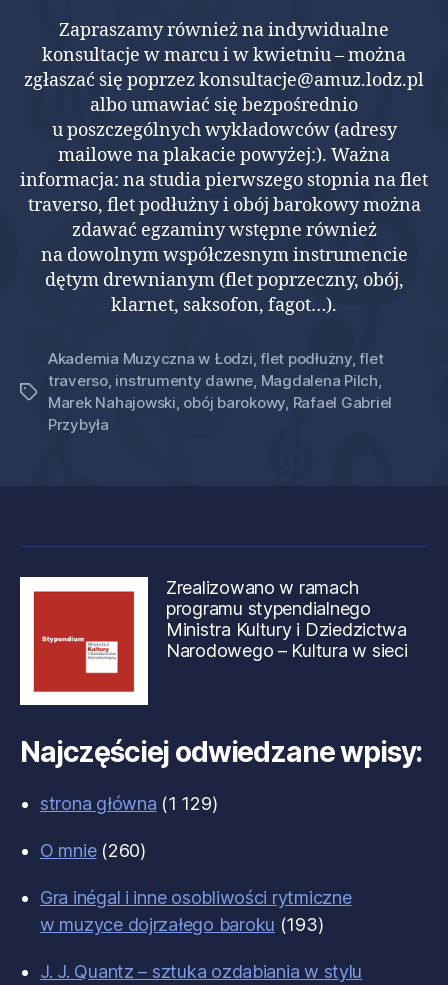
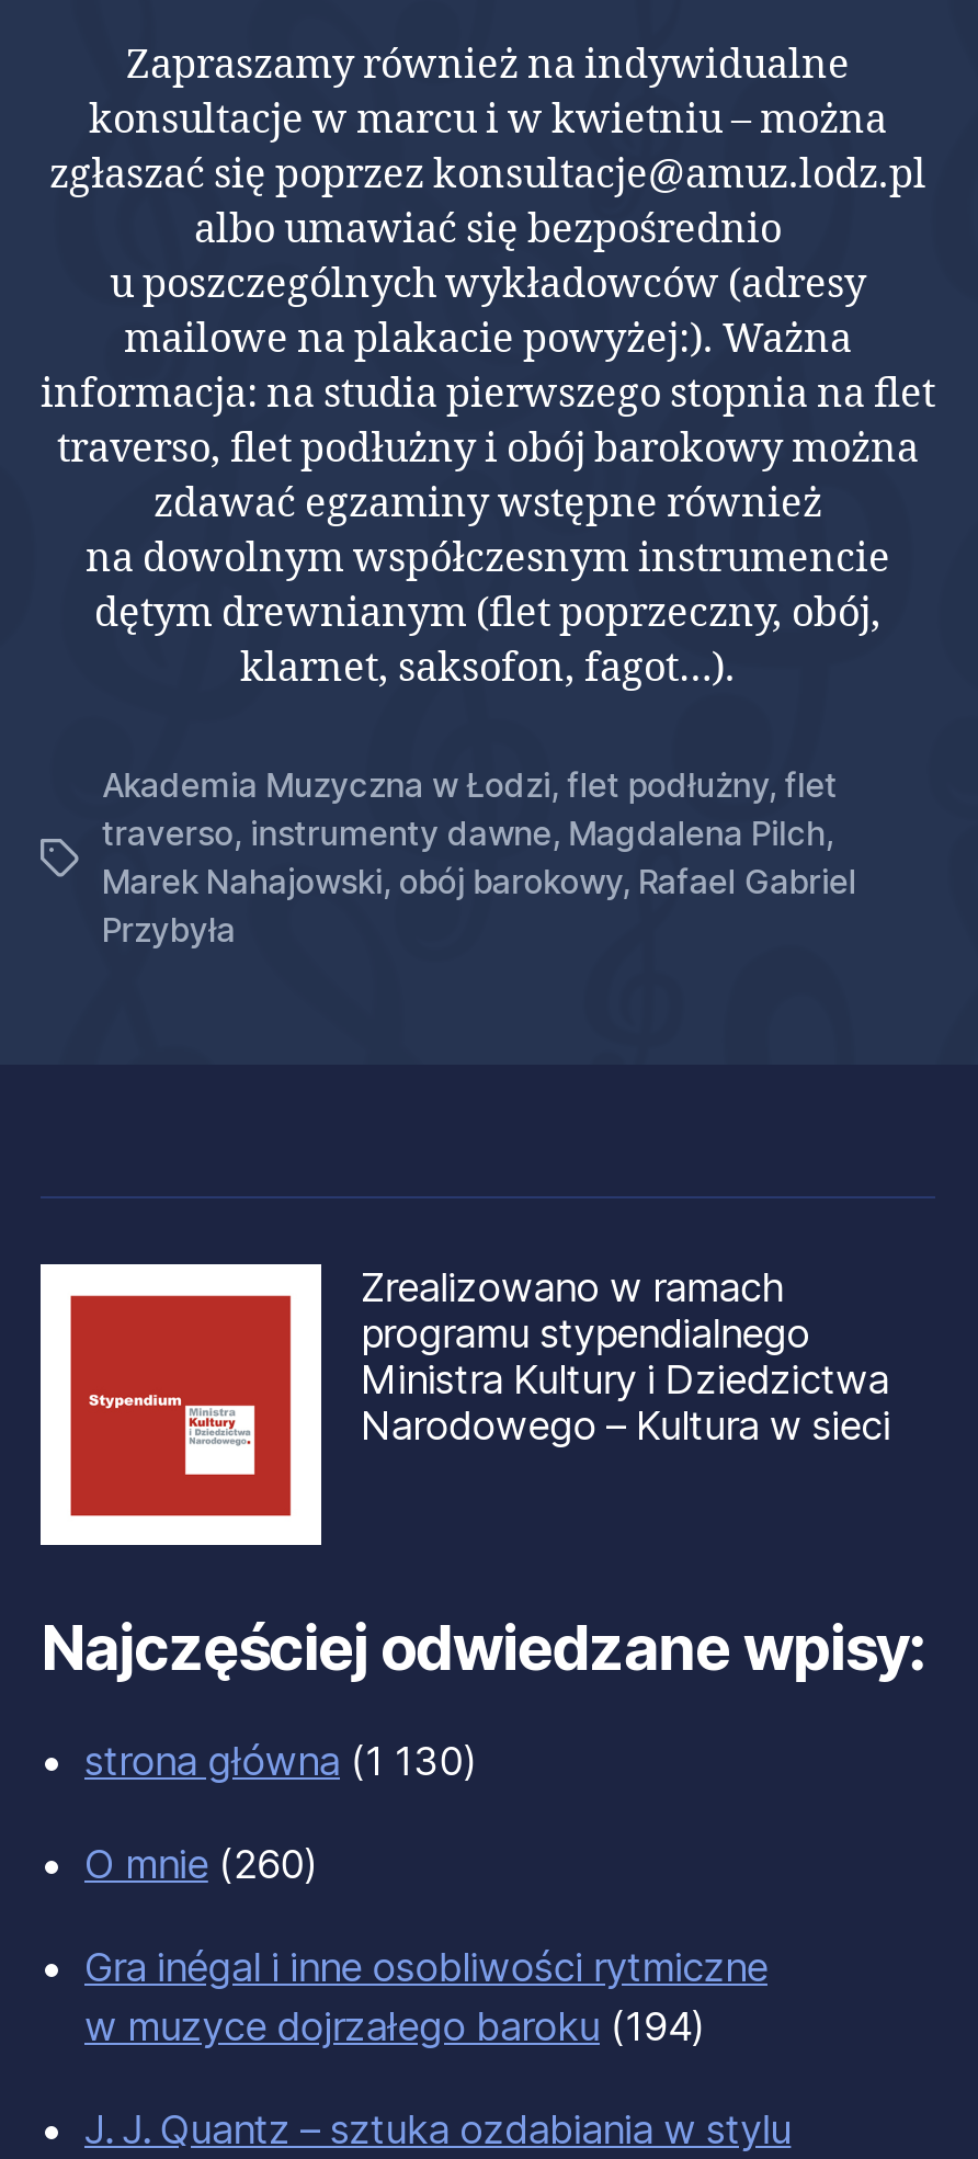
[40,793,217,814] strona główna (1 129) -> [84,1737,476,1783] strona główna (1 130)
[40,914,323,935] w muzyce dojrzałego baroku (193) -> [84,2003,704,2049] w muzyce dojrzałego baroku (194)

